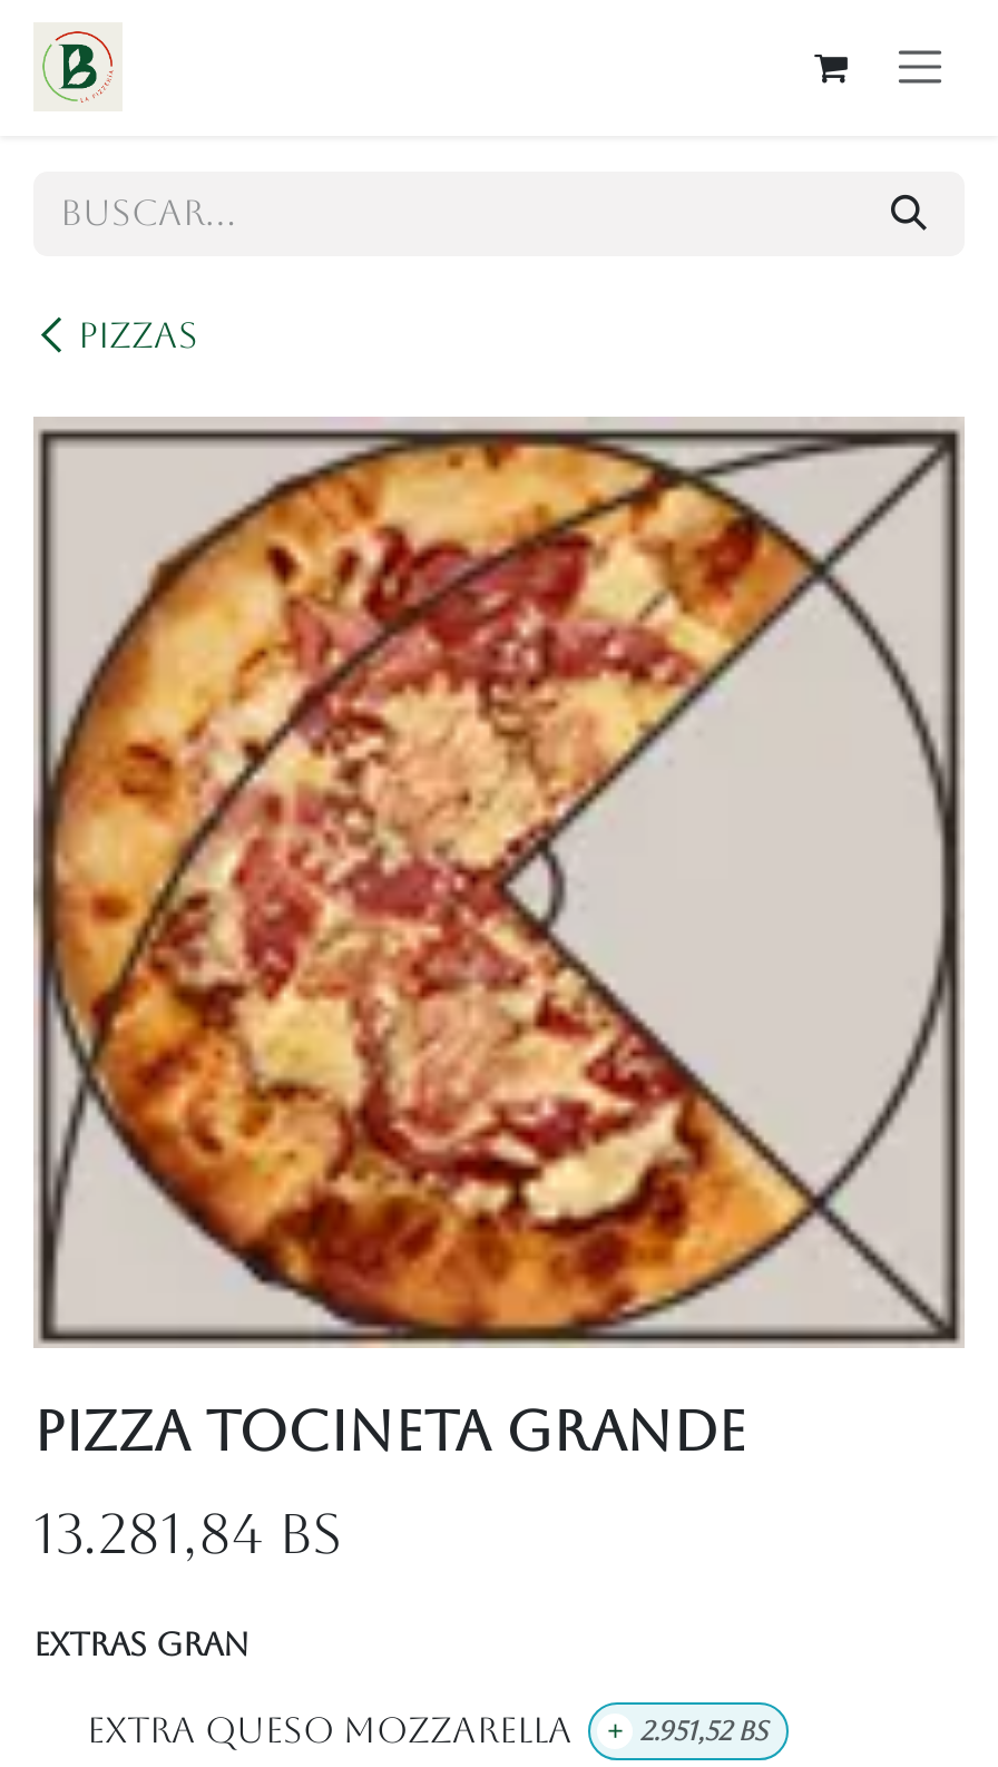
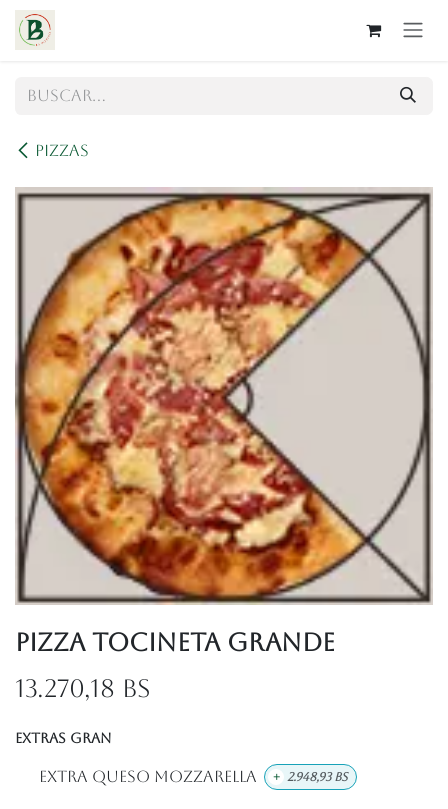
[33,1501,343,1566] 13.281,84 Bs -> [15,674,151,703] 13.270,18 Bs
[607,1715,769,1747] + 2.951,52 Bs -> [272,770,348,784] + 2.948,93 Bs

